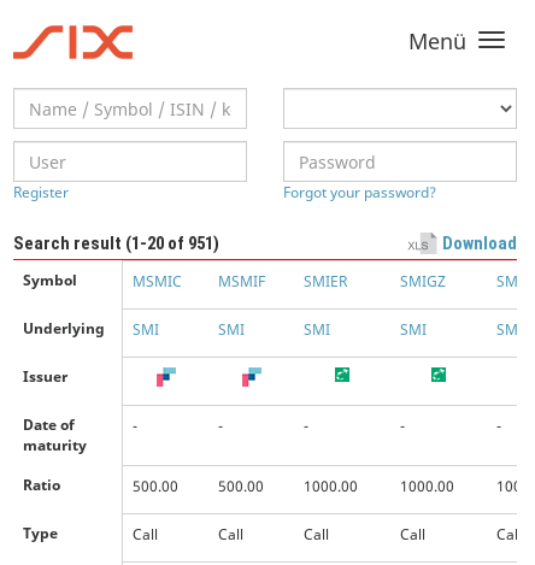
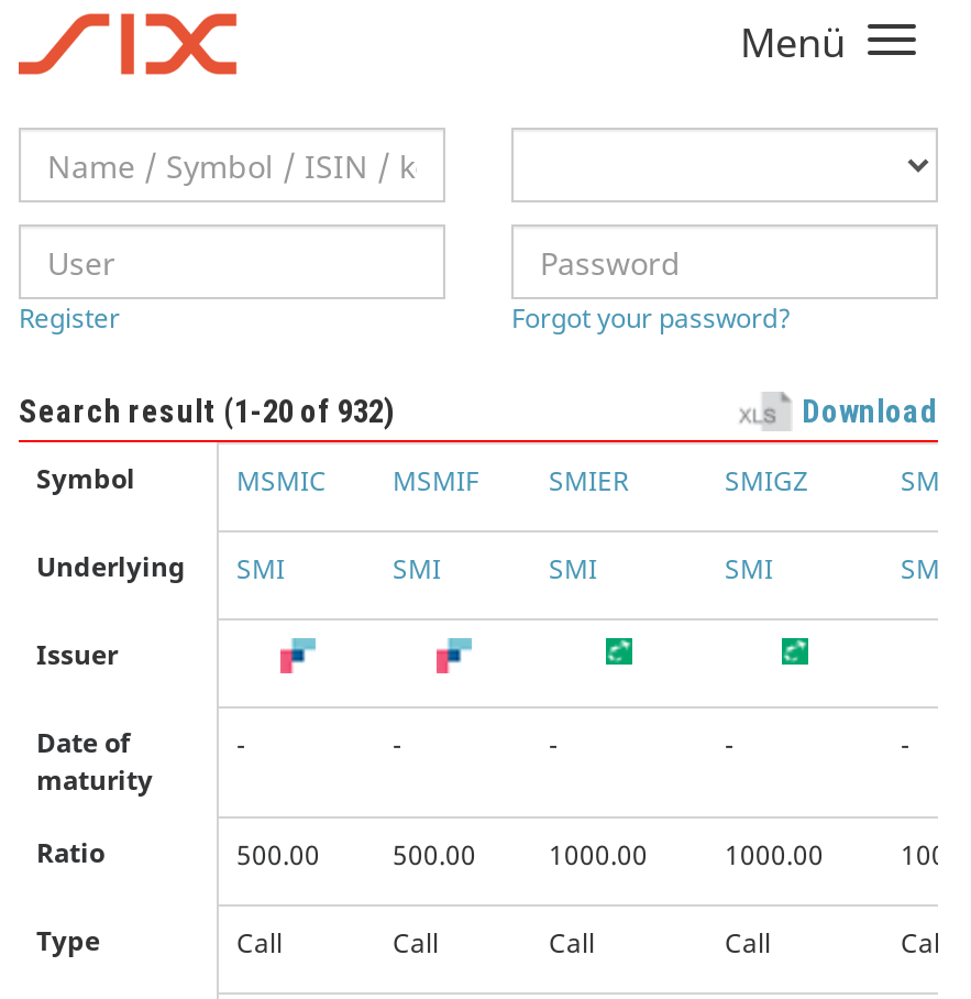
[13,233,219,254] Search result (1-20 of 951) -> [19,392,395,431] Search result (1-20 of 932)

